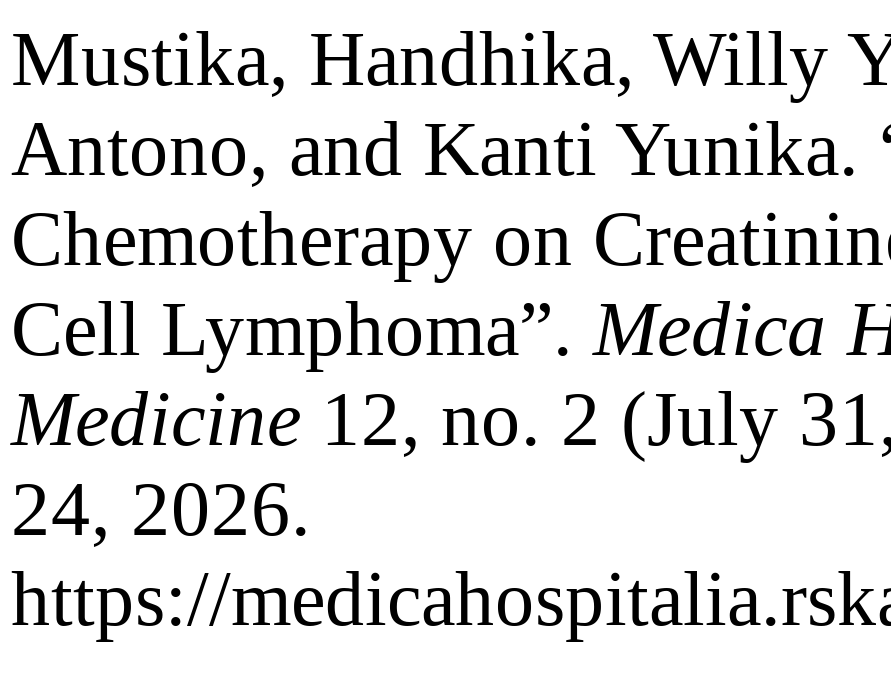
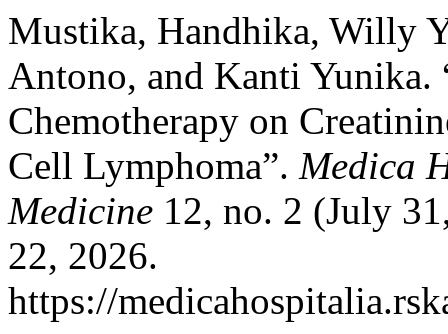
[11,465,311,551] 24, 2026. -> [8,234,158,277] 22, 2026.

